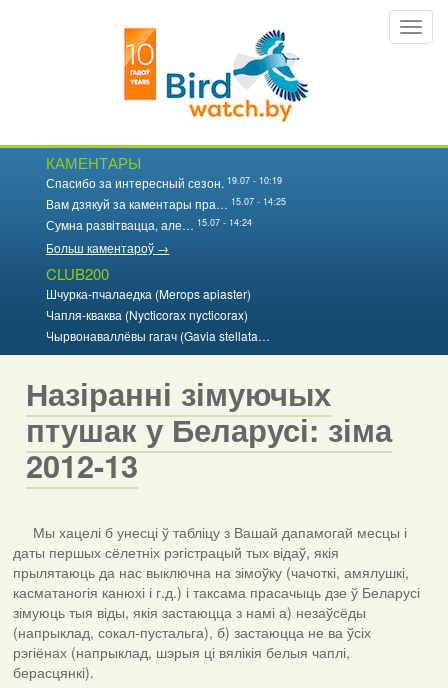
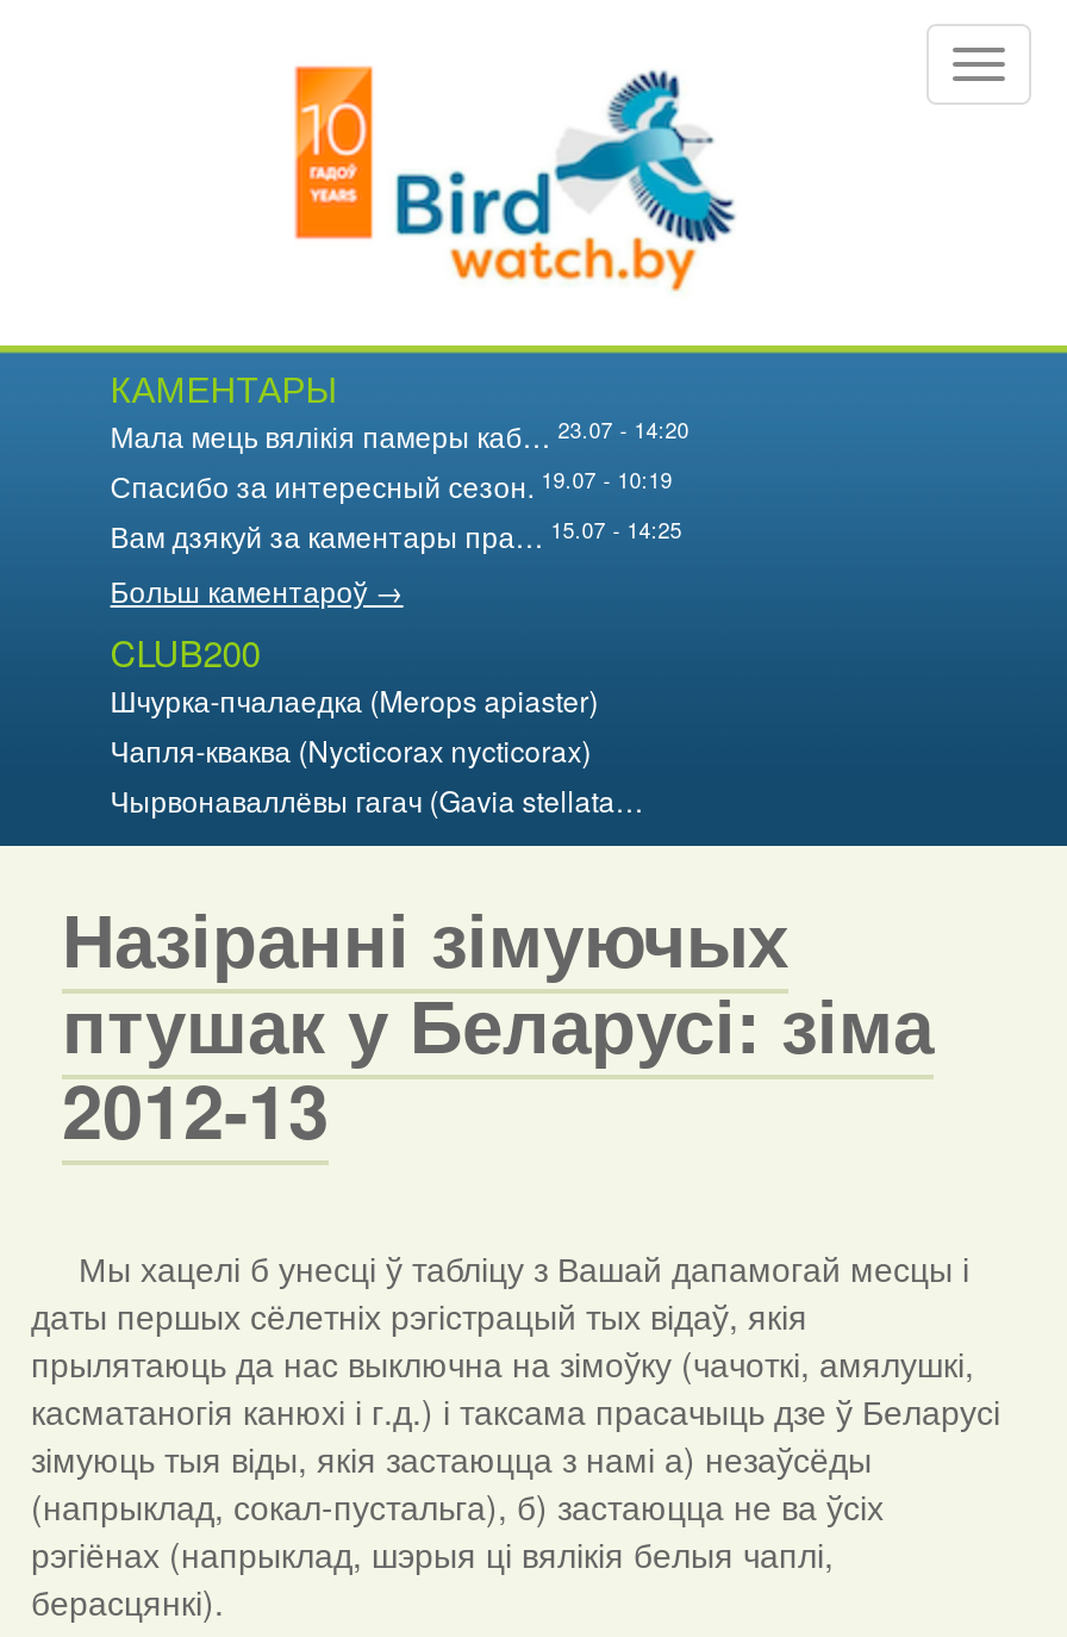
none -> [110,413,689,455] Мала мець вялікія памеры каб… 23.07 - 14:20
moved [46,173,286,212] -> [110,463,682,555]: Спасибо за интересный сезон. 19.07 - 10:19 | Вам дзякуй за каментары пра… 15.07 - 14:25
[46,215,252,233] Сумна развітвацца, але… 15.07 - 14:24 -> none

